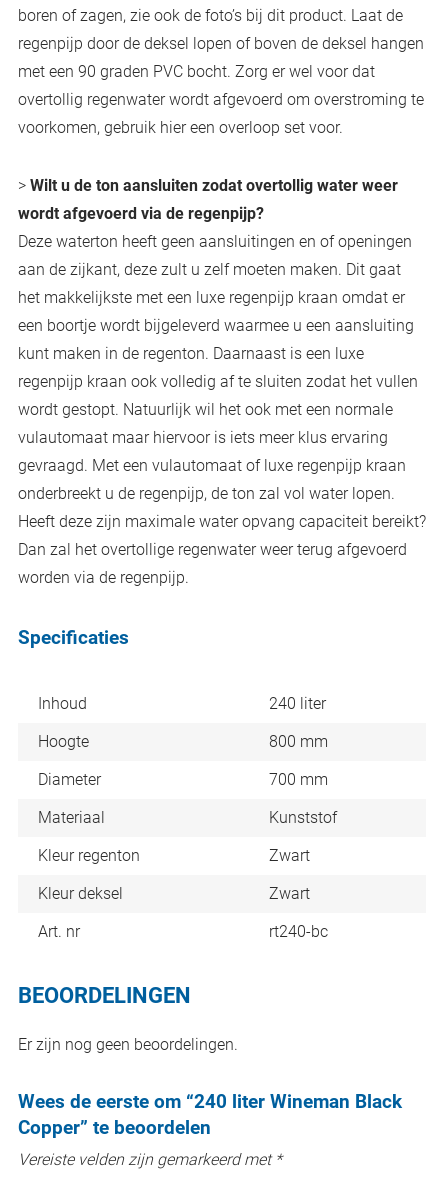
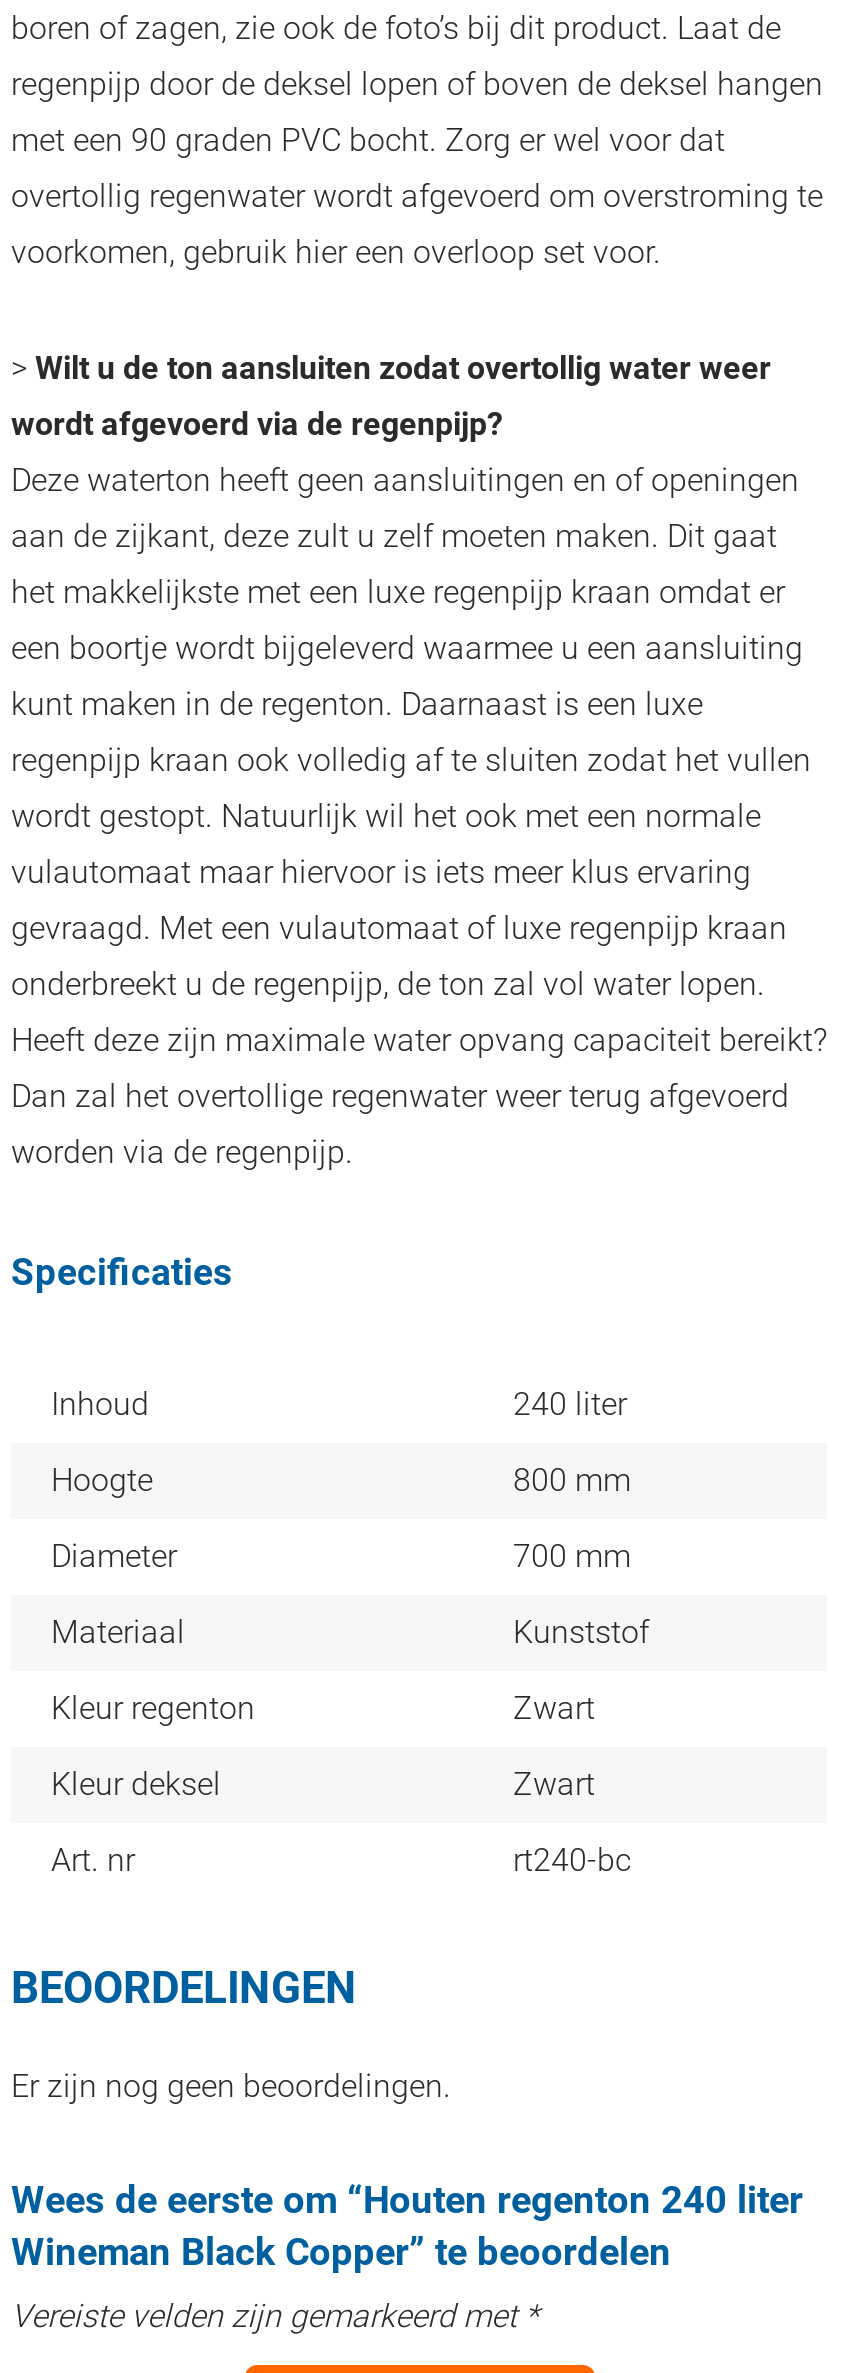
[18,1090,402,1139] Wees de eerste om “240 liter Wineman Black | Copper” te beoordelen -> [11,2177,803,2275] Wees de eerste om “Houten regenton 240 liter | Wineman Black Copper” te beoordelen

